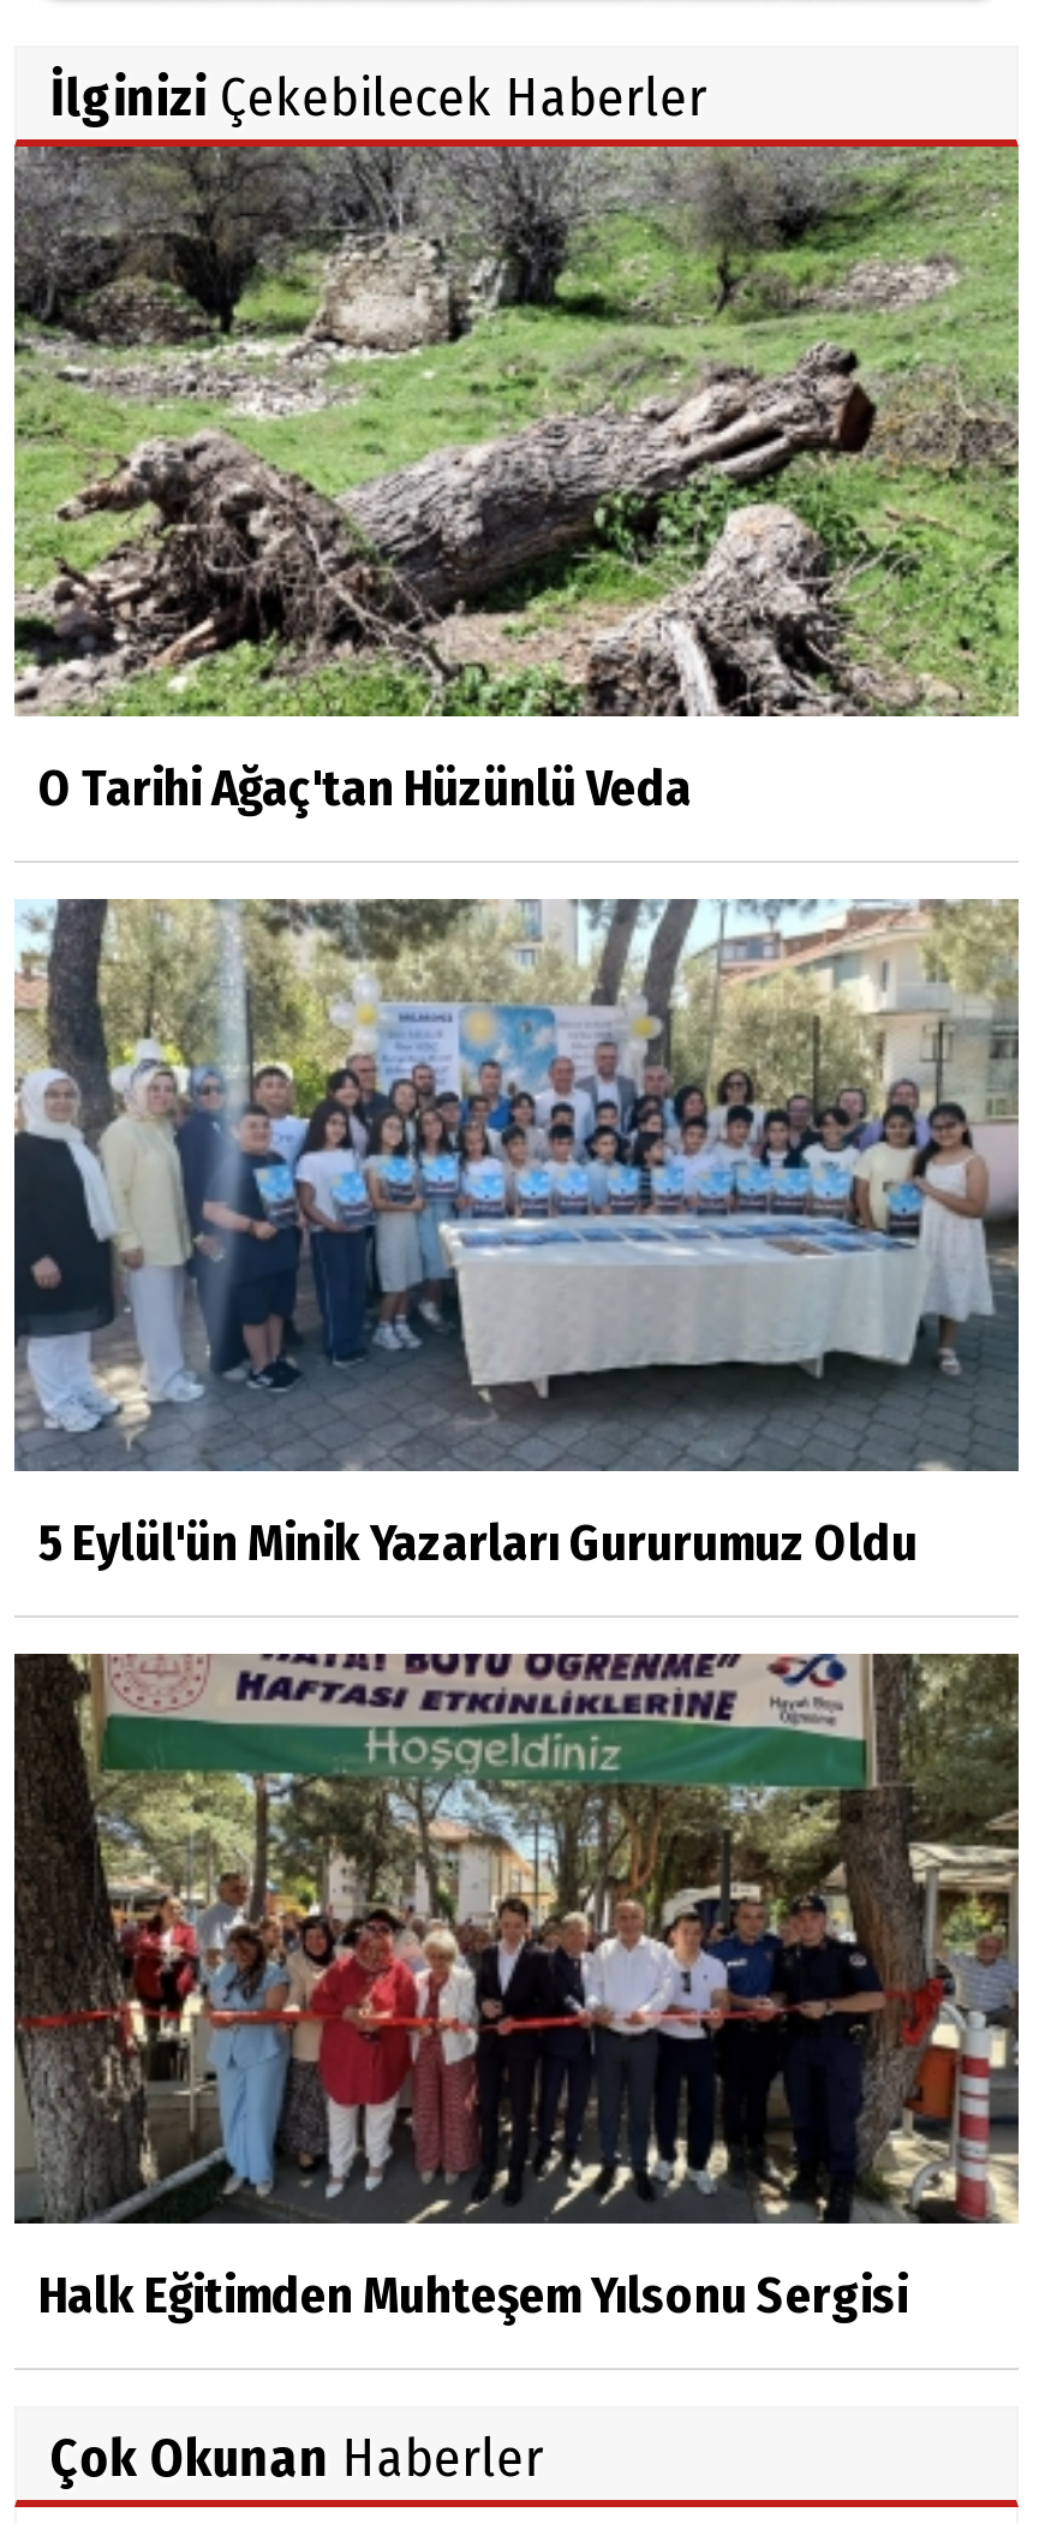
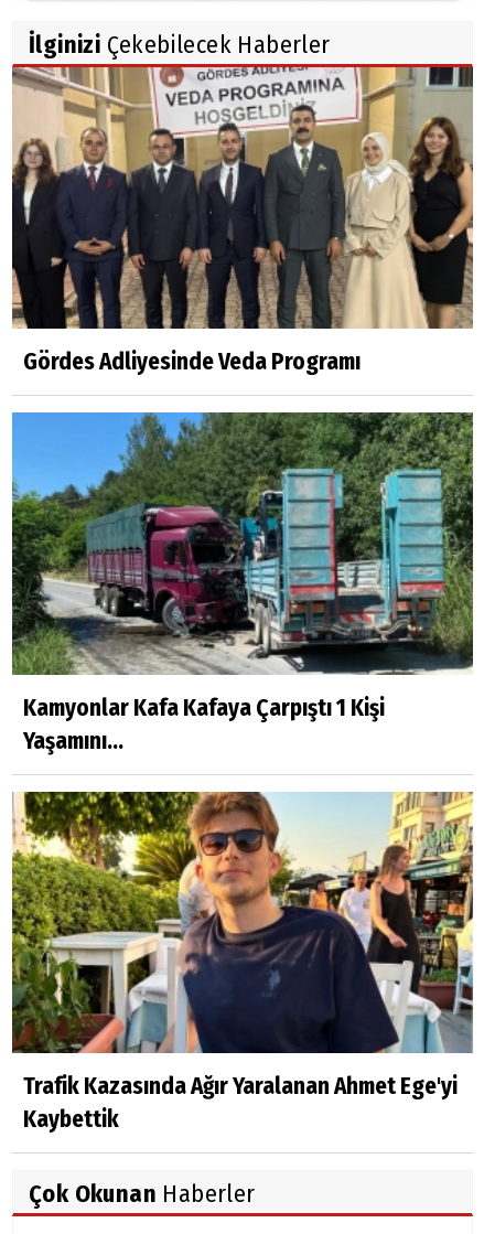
[12,144,1019,821] [image] | O Tarihi Ağaç'tan Hüzünlü Veda -> [11,66,474,376] [image] | Gördes Adliyesinde Veda Programı
[14,897,1021,1574] [image] | 5 Eylül'ün Minik Yazarları Gururumuz Oldu -> [11,411,473,755] [image] | Kamyonlar Kafa Kafaya Çarpıştı 1 Kişi | Yaşamını...
[12,1651,1021,2327] [image] | Halk Eğitimden Muhteşem Yılsonu Sergisi -> [11,791,473,1134] [image] | Trafik Kazasında Ağır Yaralanan Ahmet Ege'yi | Kaybettik

